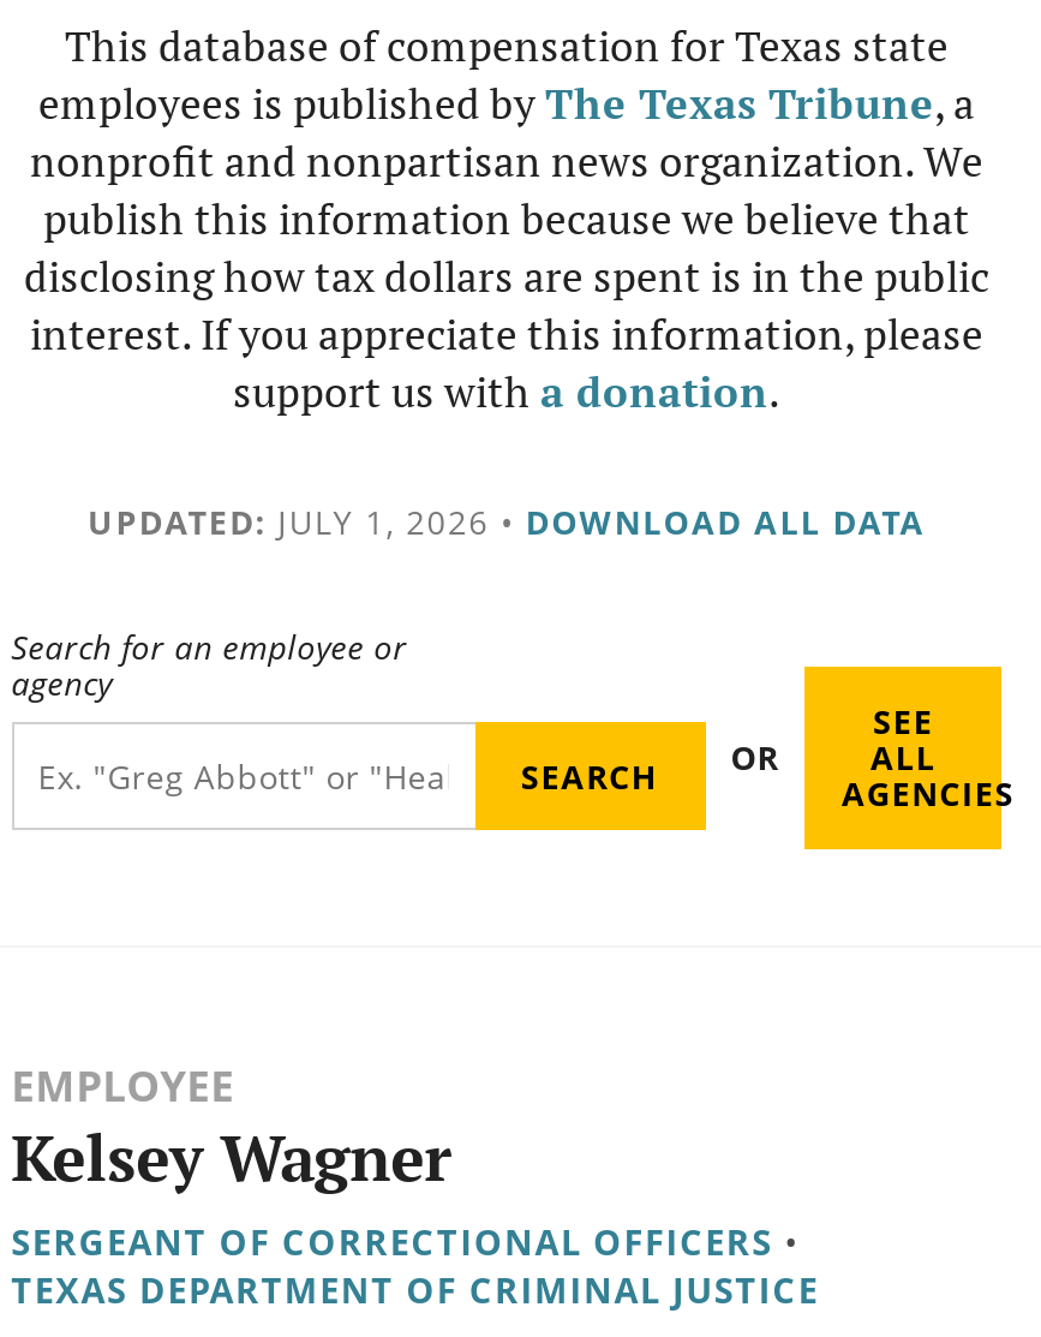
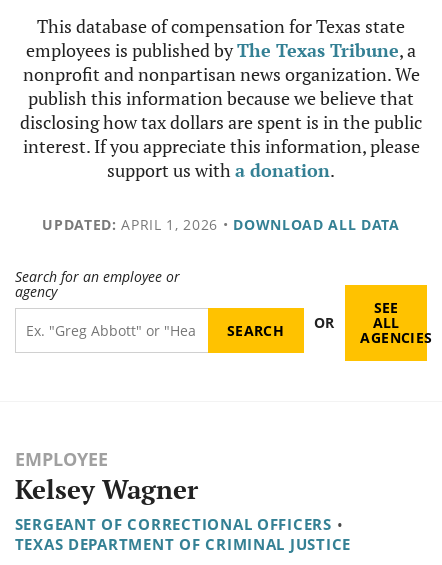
[88,499,926,544] UPDATED: JULY 1, 2026 • DOWNLOAD ALL DATA -> [42,215,400,234] UPDATED: APRIL 1, 2026 • DOWNLOAD ALL DATA

